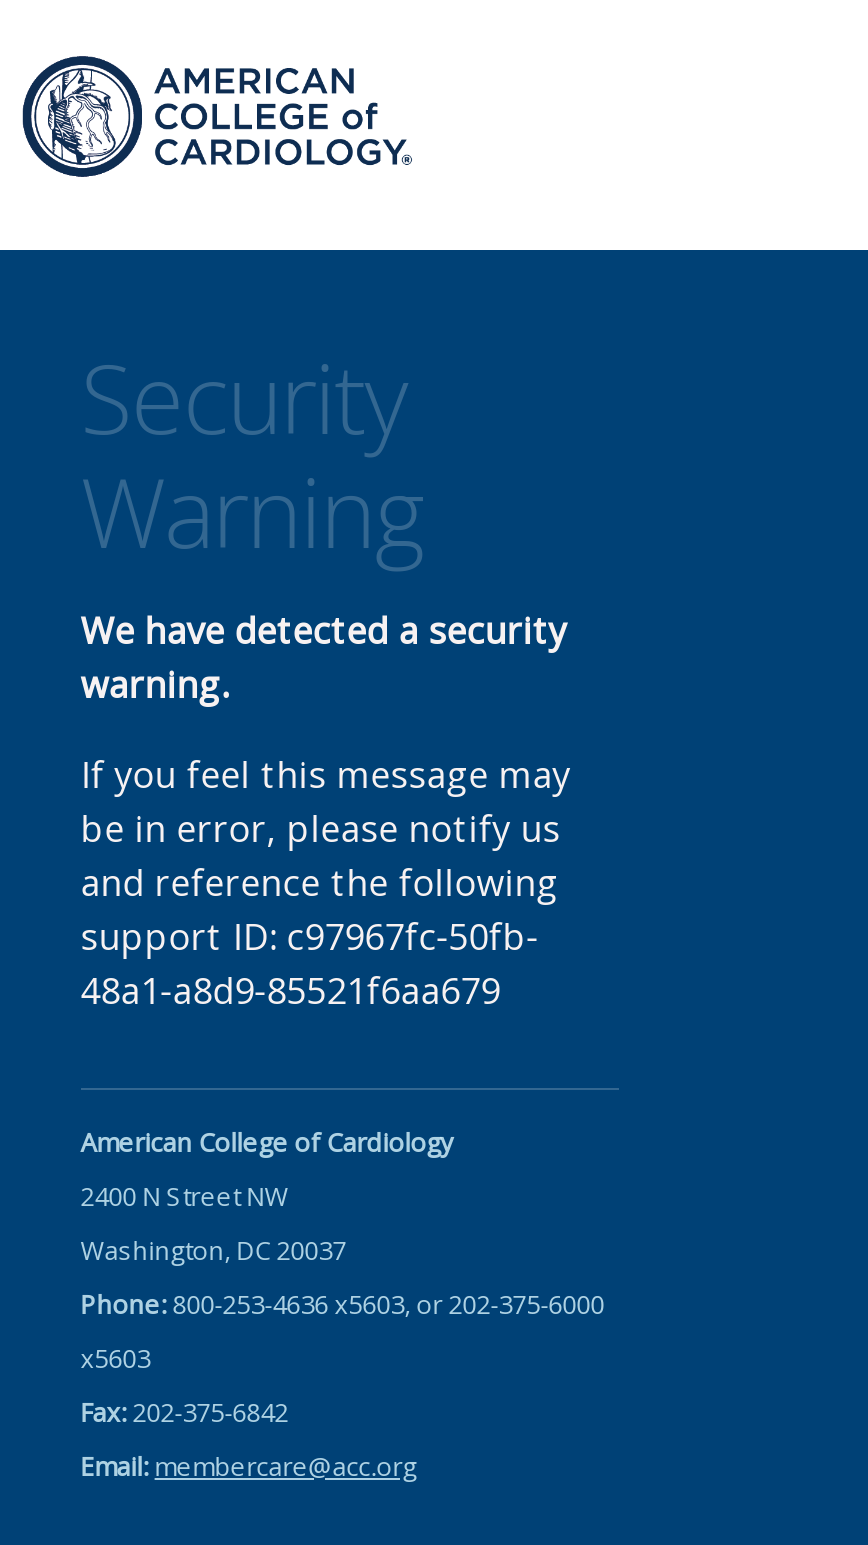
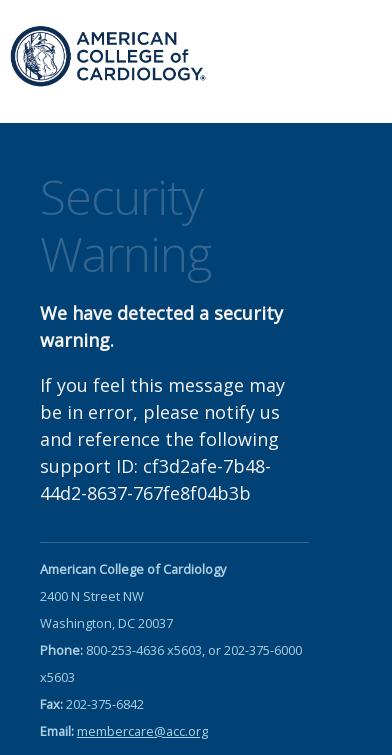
[81,912,539,1014] support ID: c97967fc-50fb- | 48a1-a8d9-85521f6aa679 -> [40,454,271,505] support ID: cf3d2afe-7b48- | 44d2-8637-767fe8f04b3b

